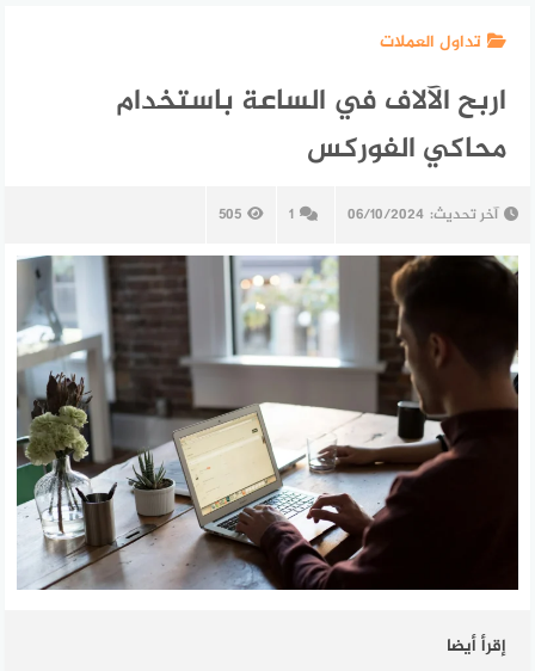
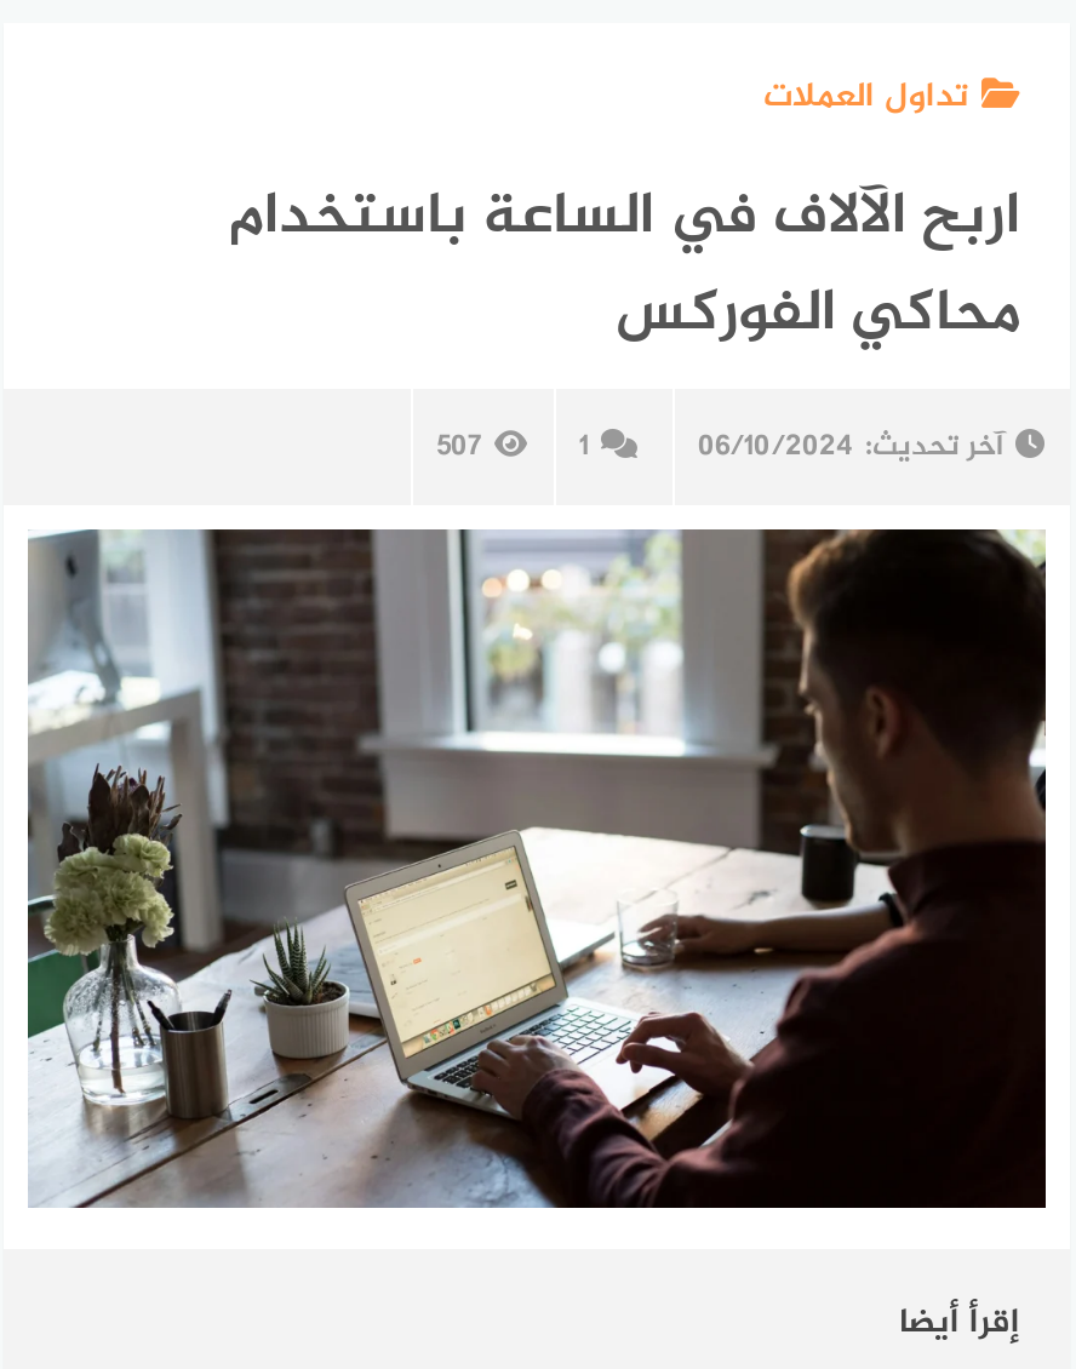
[218,203,293,227] 505 1 -> [436,423,589,471] 507 1

